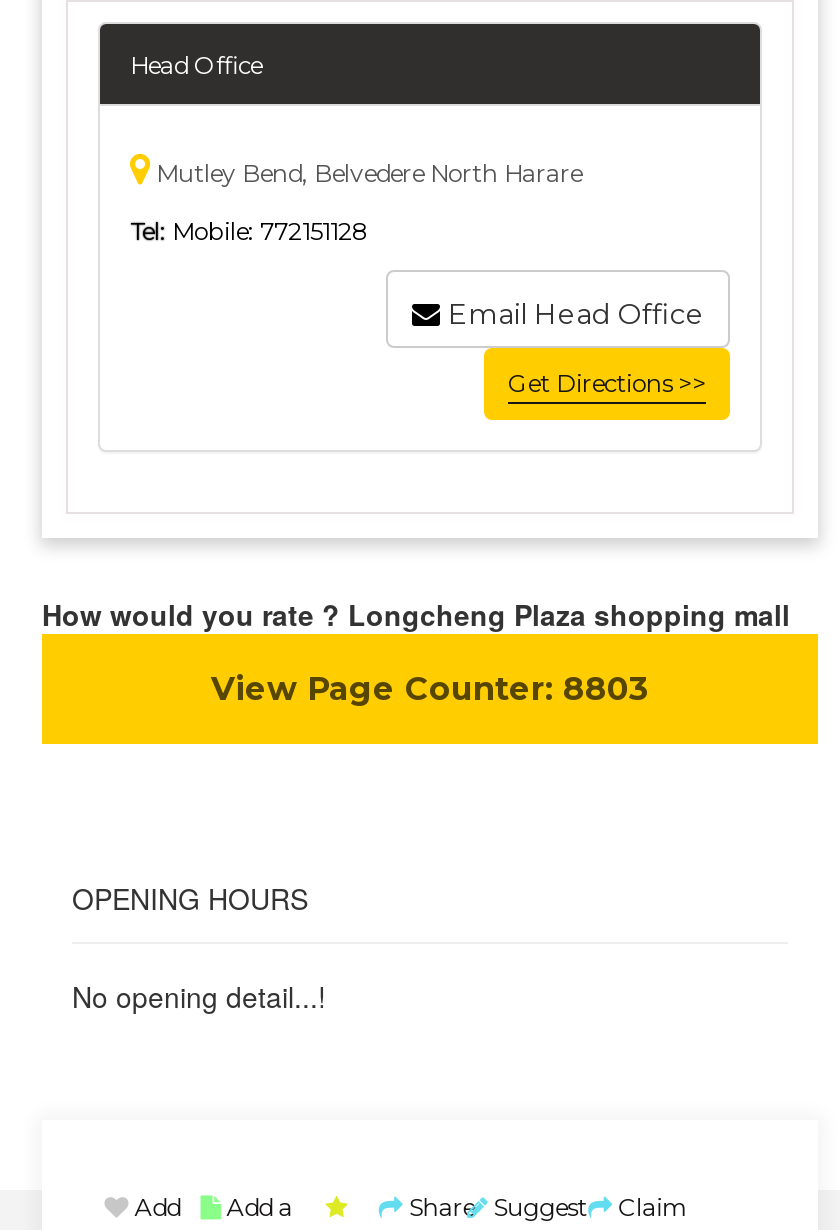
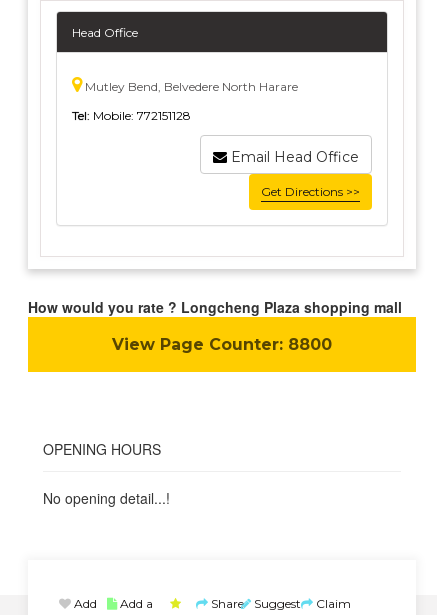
[211,670,649,708] View Page Counter: 8803 -> [112,335,332,354] View Page Counter: 8800

